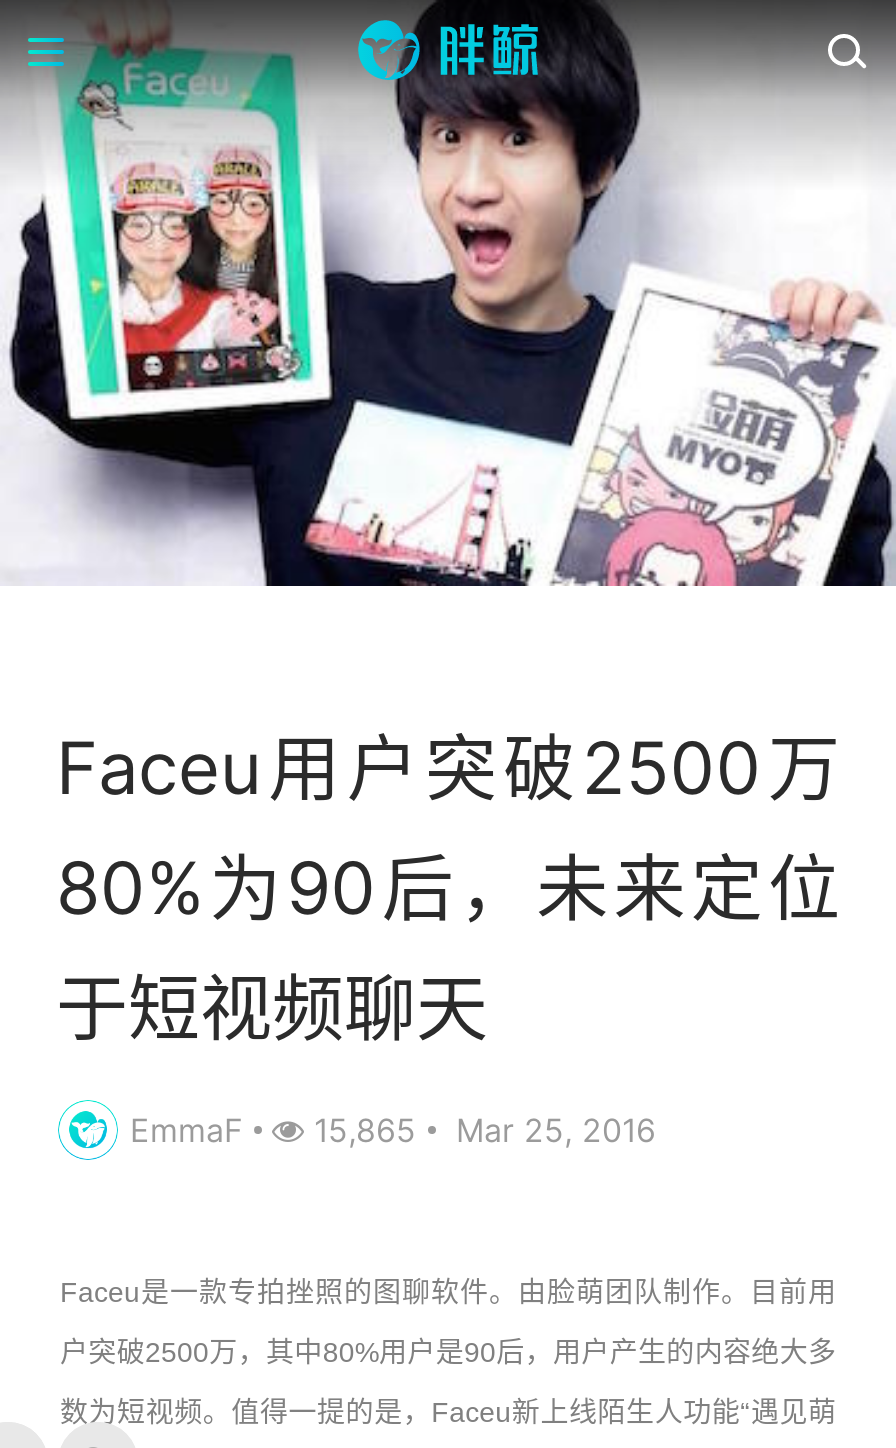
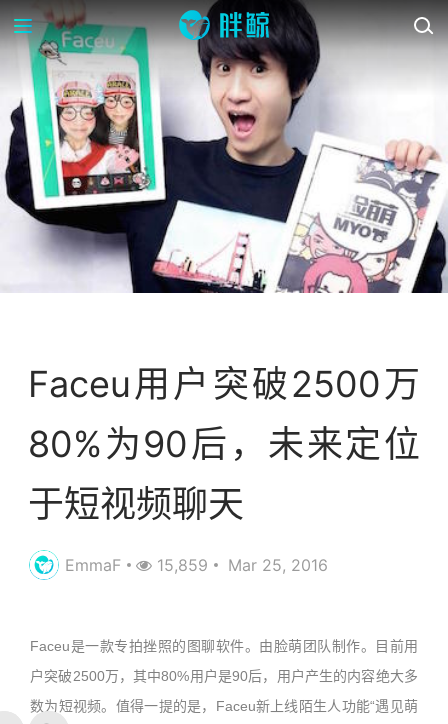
[130,1110,656,1150] EmmaF 15,865 Mar 25, 2016 -> [65,555,328,575] EmmaF 15,859 Mar 25, 2016

